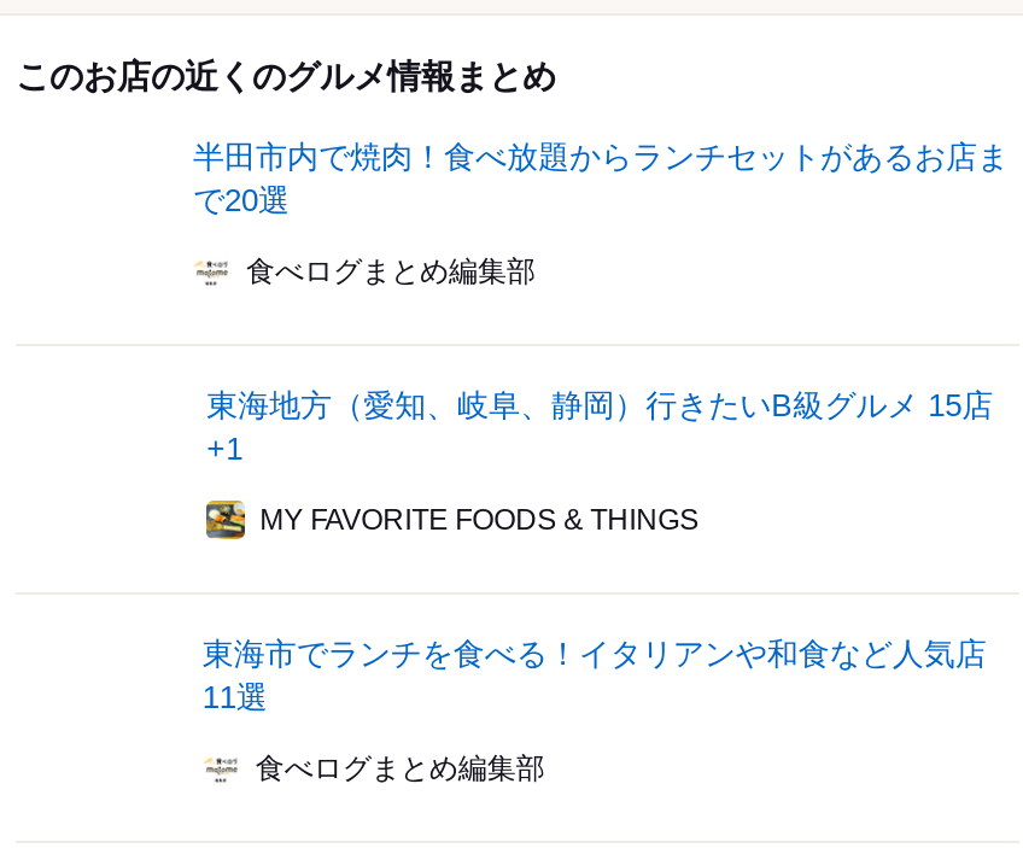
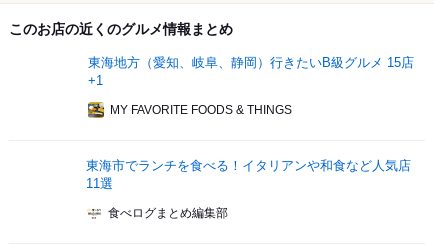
[193,139,1008,289] 半田市内で焼肉！食べ放題からランチセットがあるお店ま | で20選 | 食べログまとめ編集部 -> none

